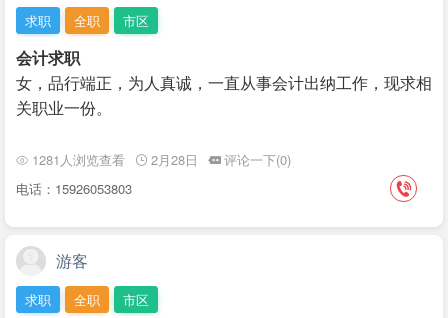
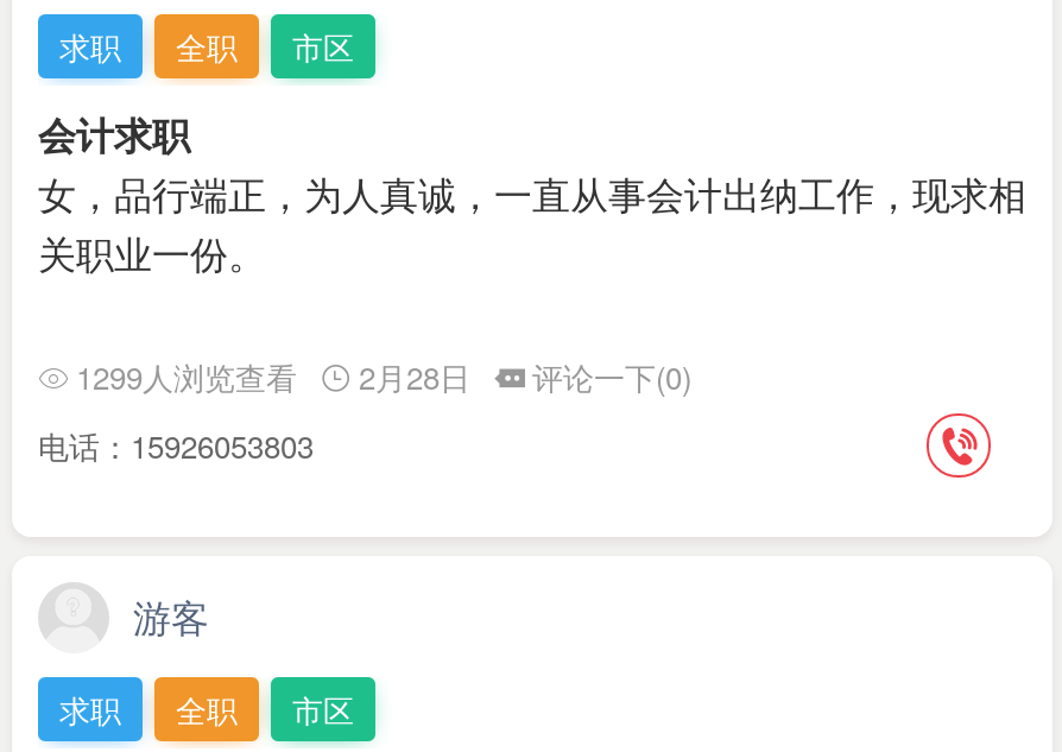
[32,150,291,169] 1281人浏览查看 2月28日 评论一下(0) -> [76,354,691,399] 1299人浏览查看 2月28日 评论一下(0)

